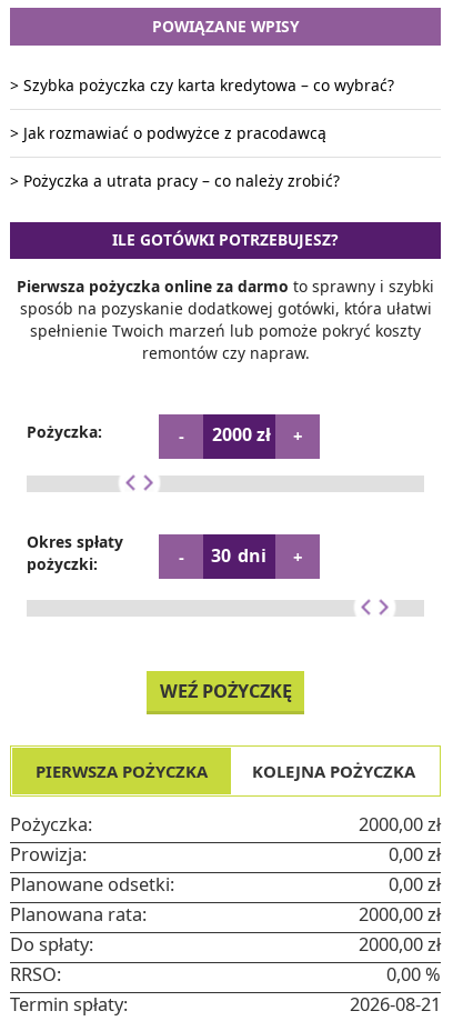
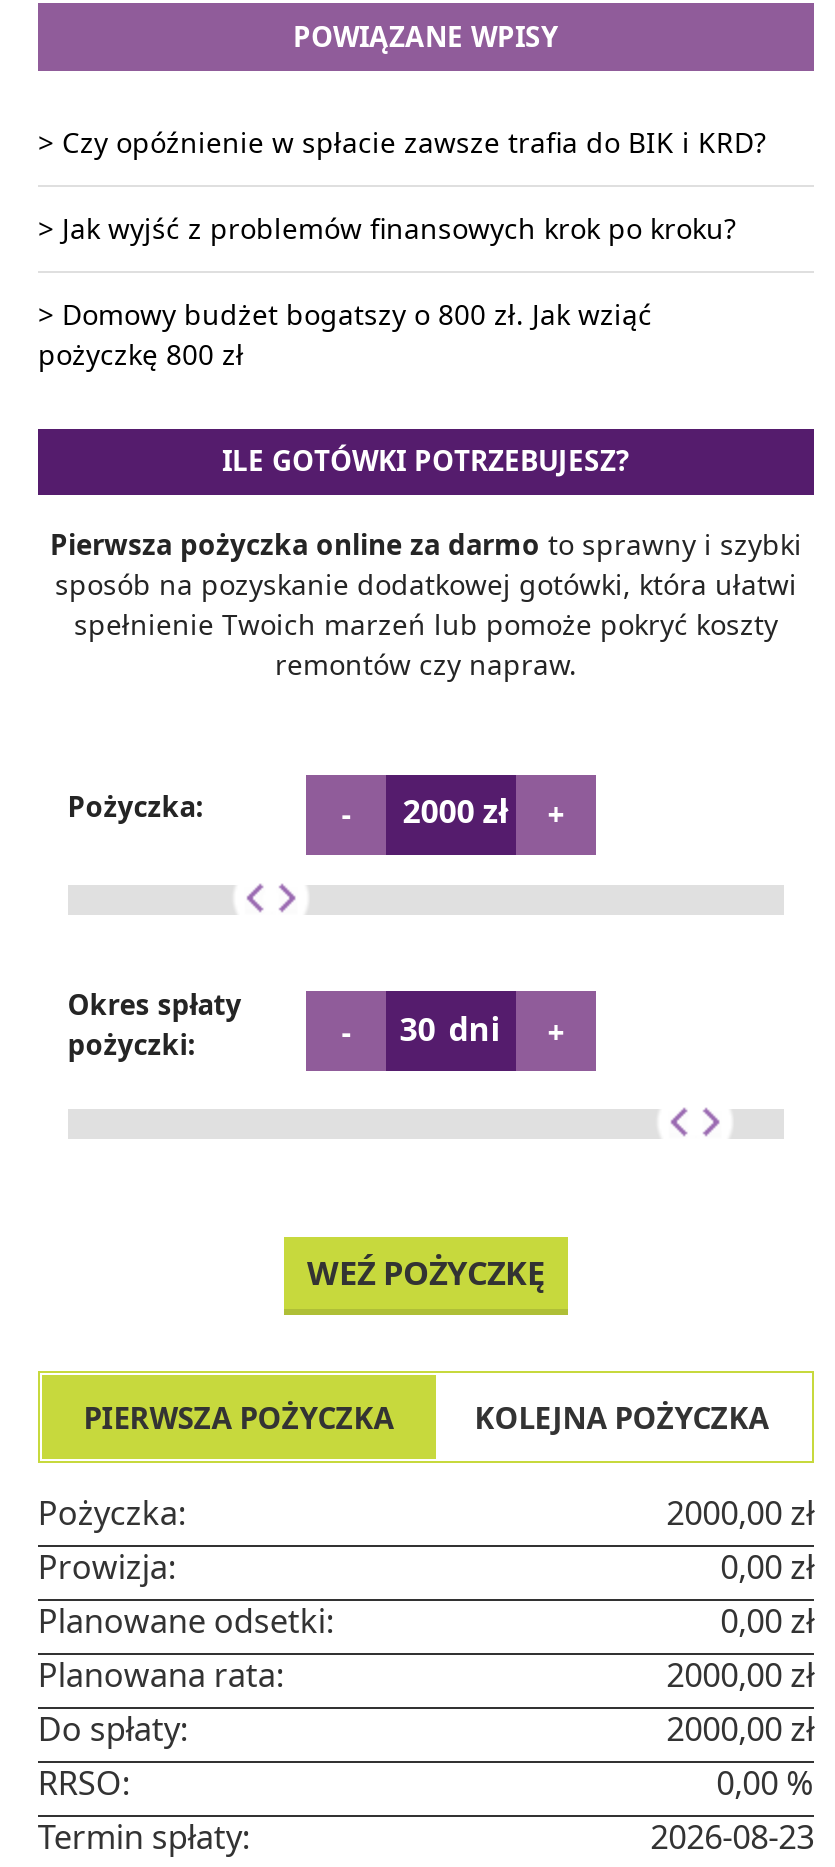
[10,74,394,95] > Szybka pożyczka czy karta kredytowa – co wybrać? -> [38,123,766,161] > Czy opóźnienie w spłacie zawsze trafia do BIK i KRD?
[10,122,326,143] > Jak rozmawiać o podwyżce z pracodawcą -> [38,209,736,247] > Jak wyjść z problemów finansowych krok po kroku?
[10,170,340,192] > Pożyczka a utrata pracy – co należy zrobić? -> [38,296,652,374] > Domowy budżet bogatszy o 800 zł. Jak wziąć | pożyczkę 800 zł
[350,992,441,1017] 2026-08-21 -> [650,1815,814,1859] 2026-08-23

